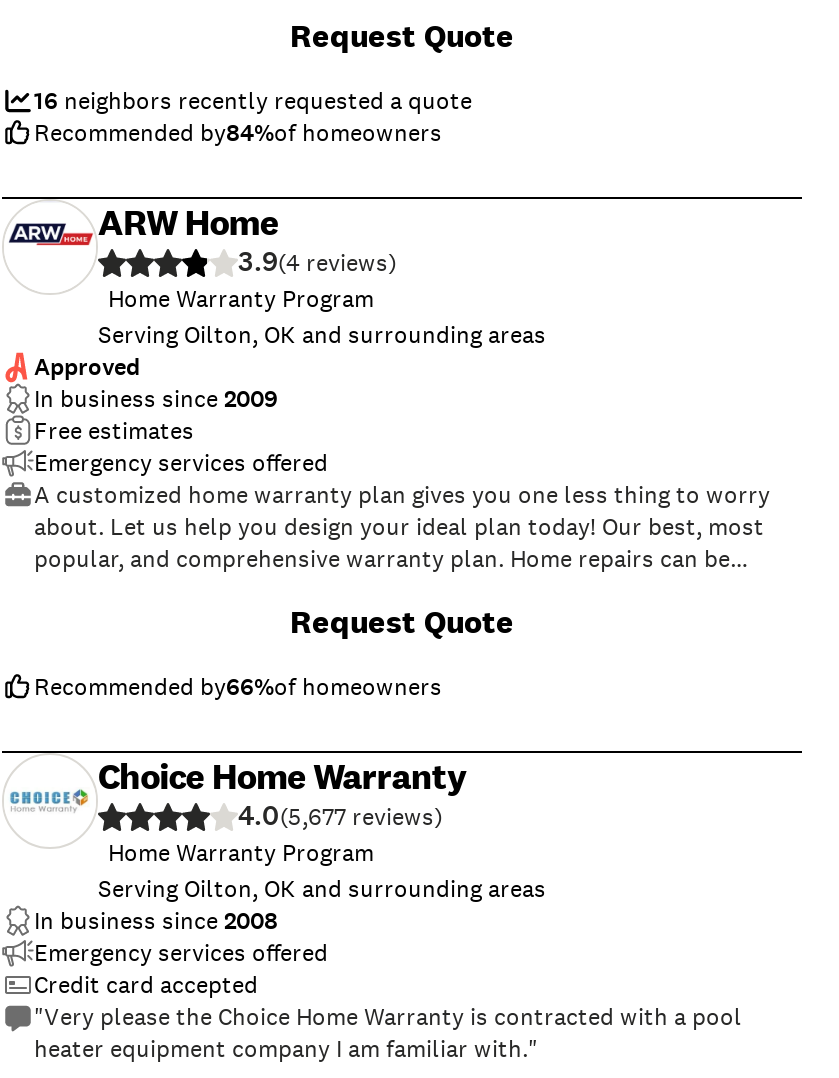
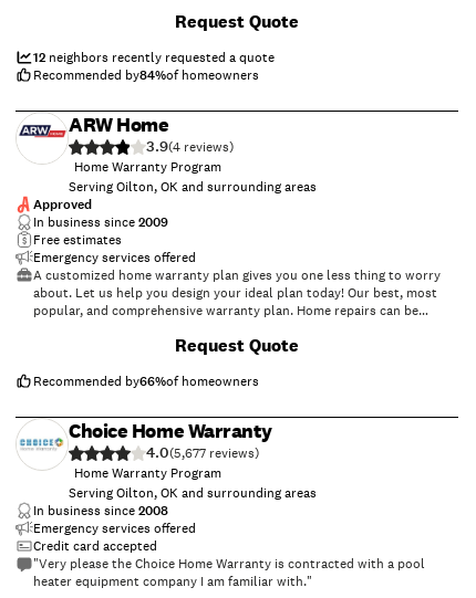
[34,85,472,117] 16 neighbors recently requested a quote -> [33,49,275,66] 12 neighbors recently requested a quote

